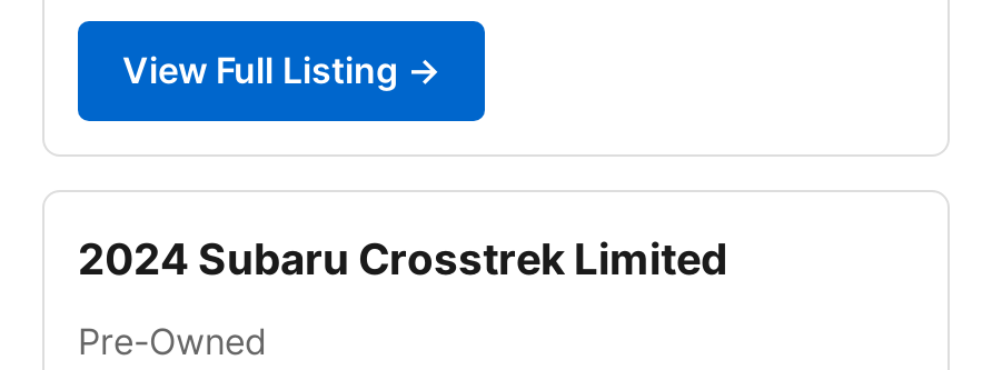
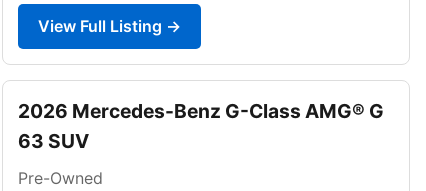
[78,232,727,285] 2024 Subaru Crosstrek Limited -> [18,99,384,153] 2026 Mercedes-Benz G-Class AMG® G | 63 SUV

